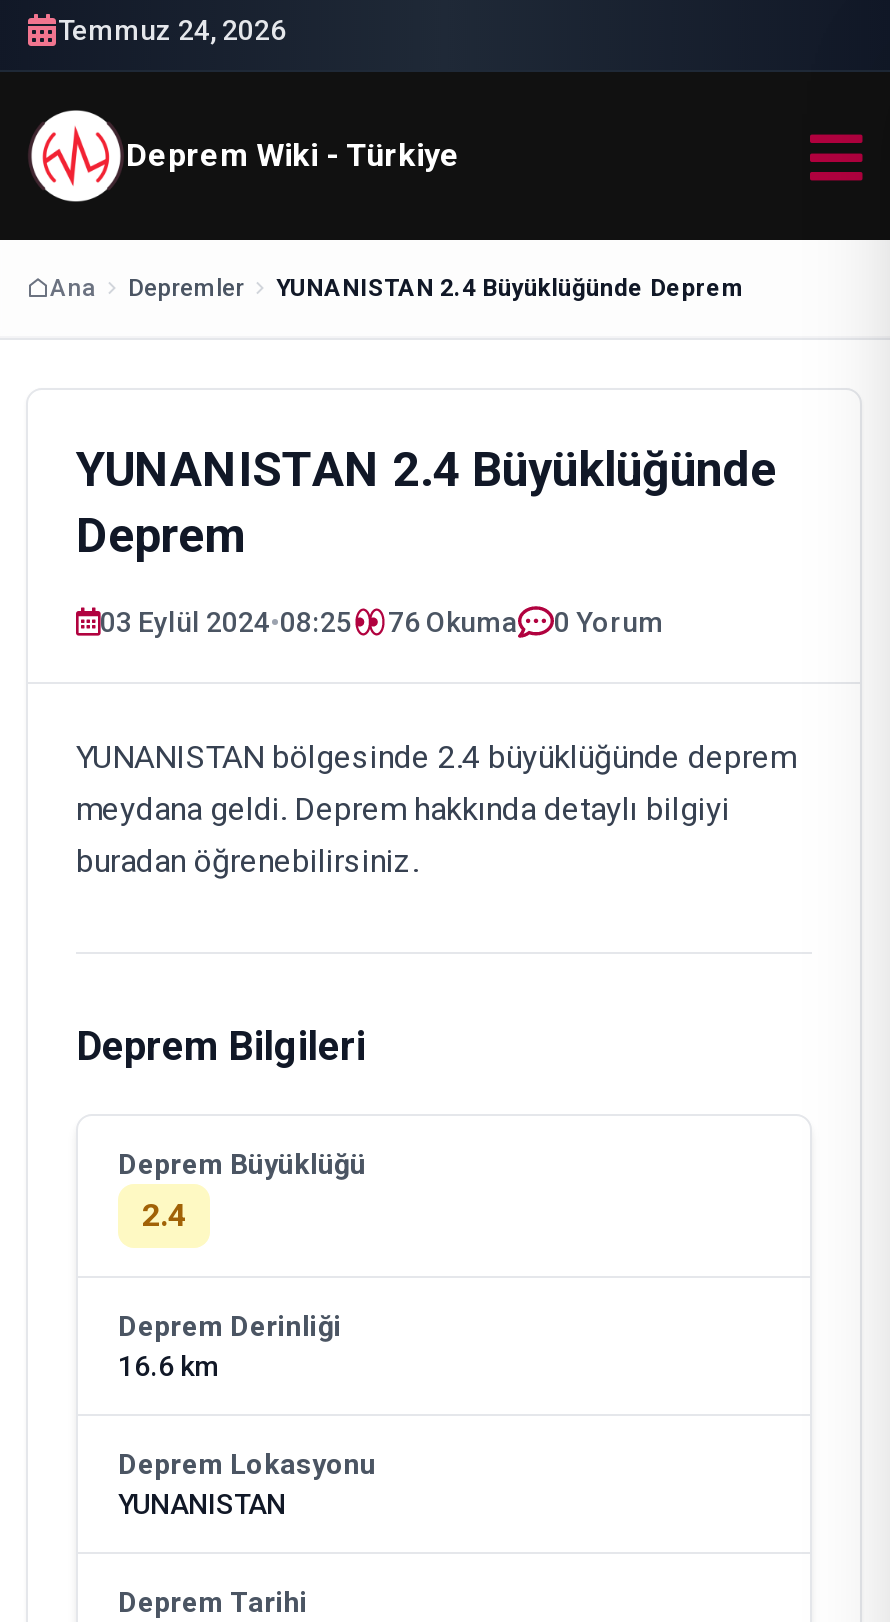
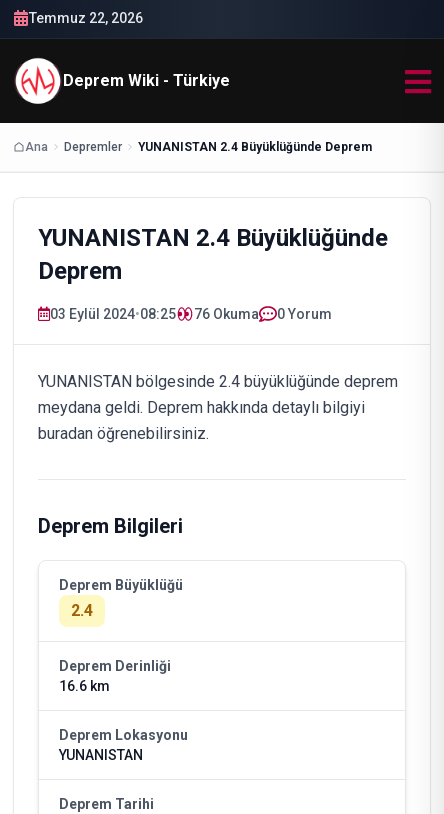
[58,14,286,46] Temmuz 24, 2026 -> [29,10,143,26] Temmuz 22, 2026

